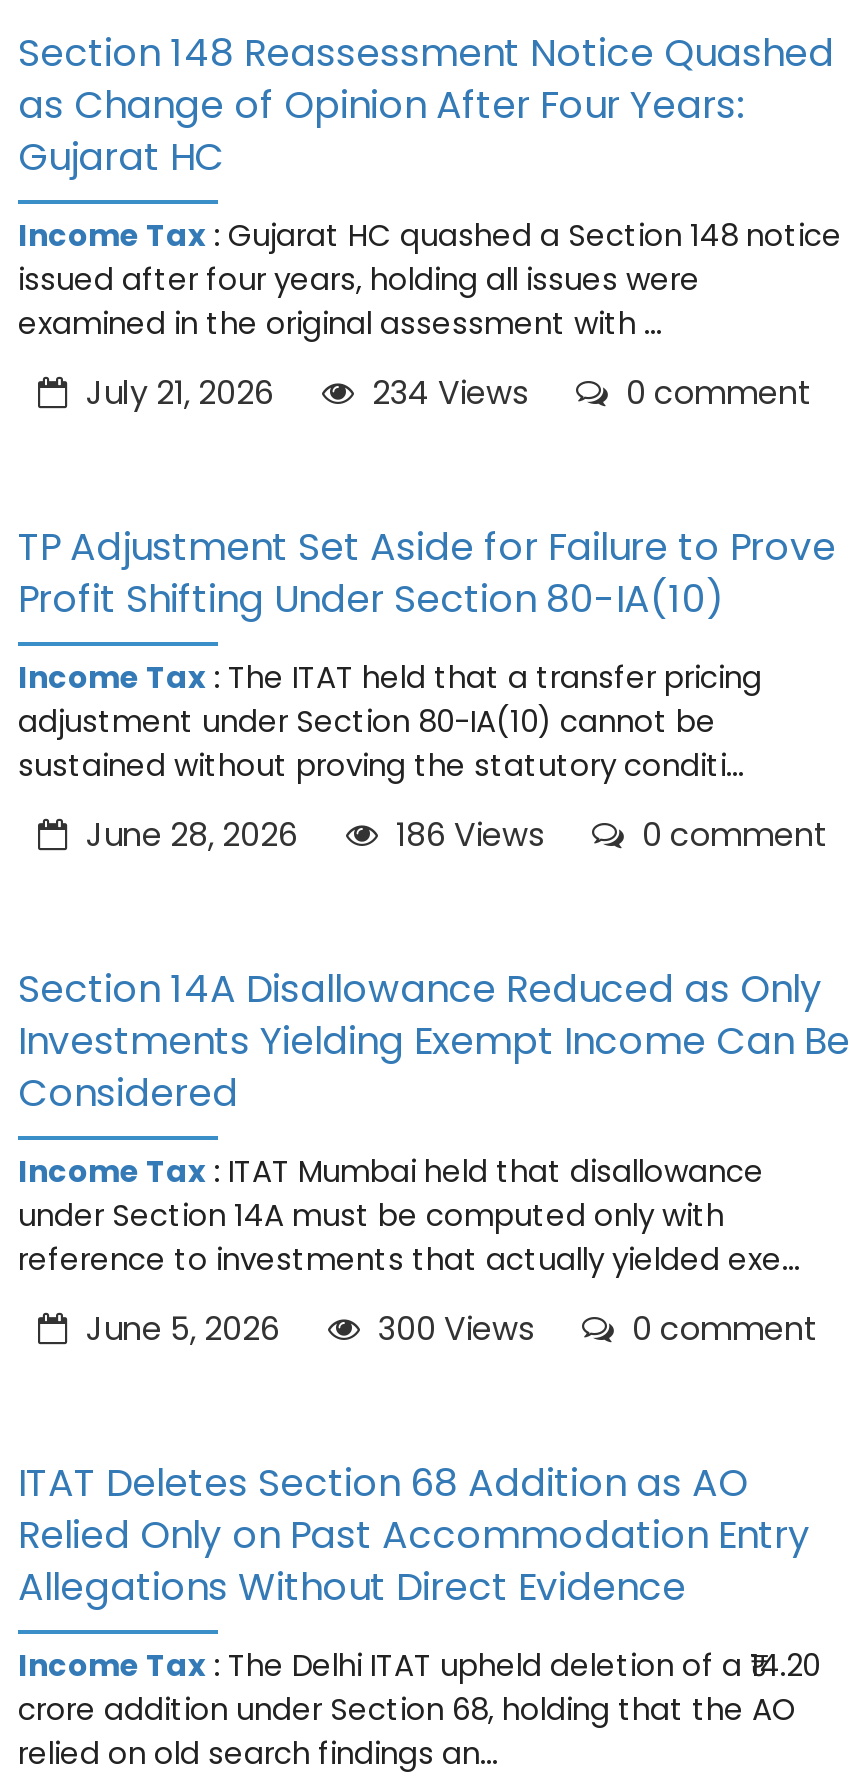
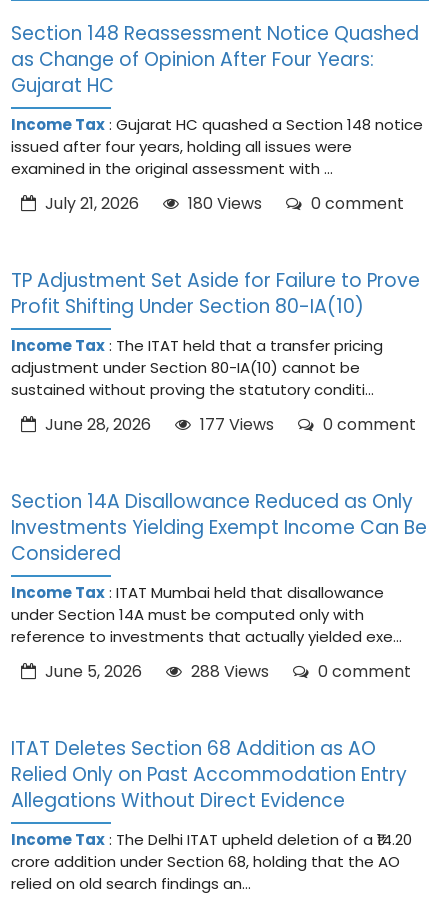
[78,370,812,416] July 21, 2026 234 Views 0 comment -> [41,192,404,215] July 21, 2026 180 Views 0 comment
[78,812,828,858] June 28, 2026 186 Views 0 comment -> [41,413,416,436] June 28, 2026 177 Views 0 comment
[78,1306,818,1352] June 5, 2026 300 Views 0 comment -> [41,660,411,683] June 5, 2026 288 Views 0 comment

